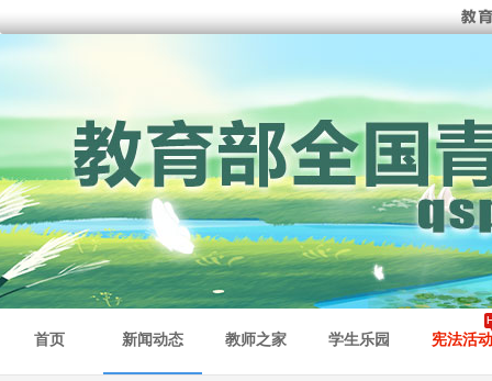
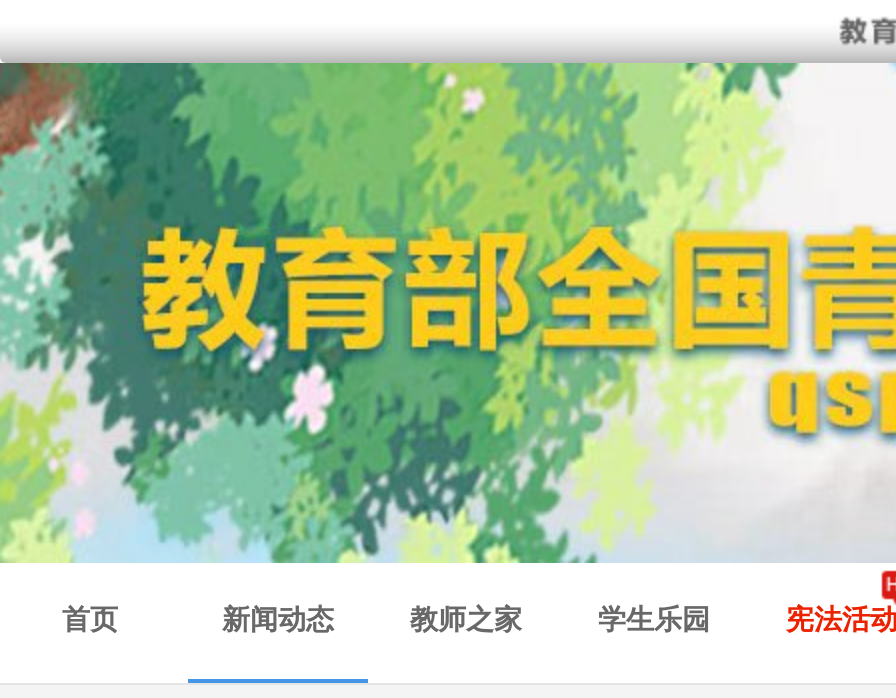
[3,34,489,310] [image] -> [6,61,890,565] [image]

